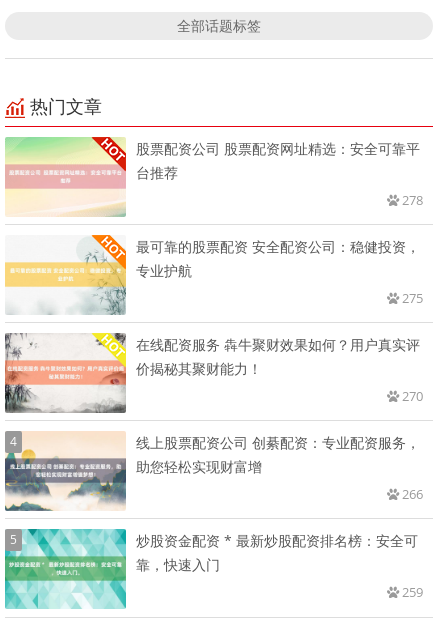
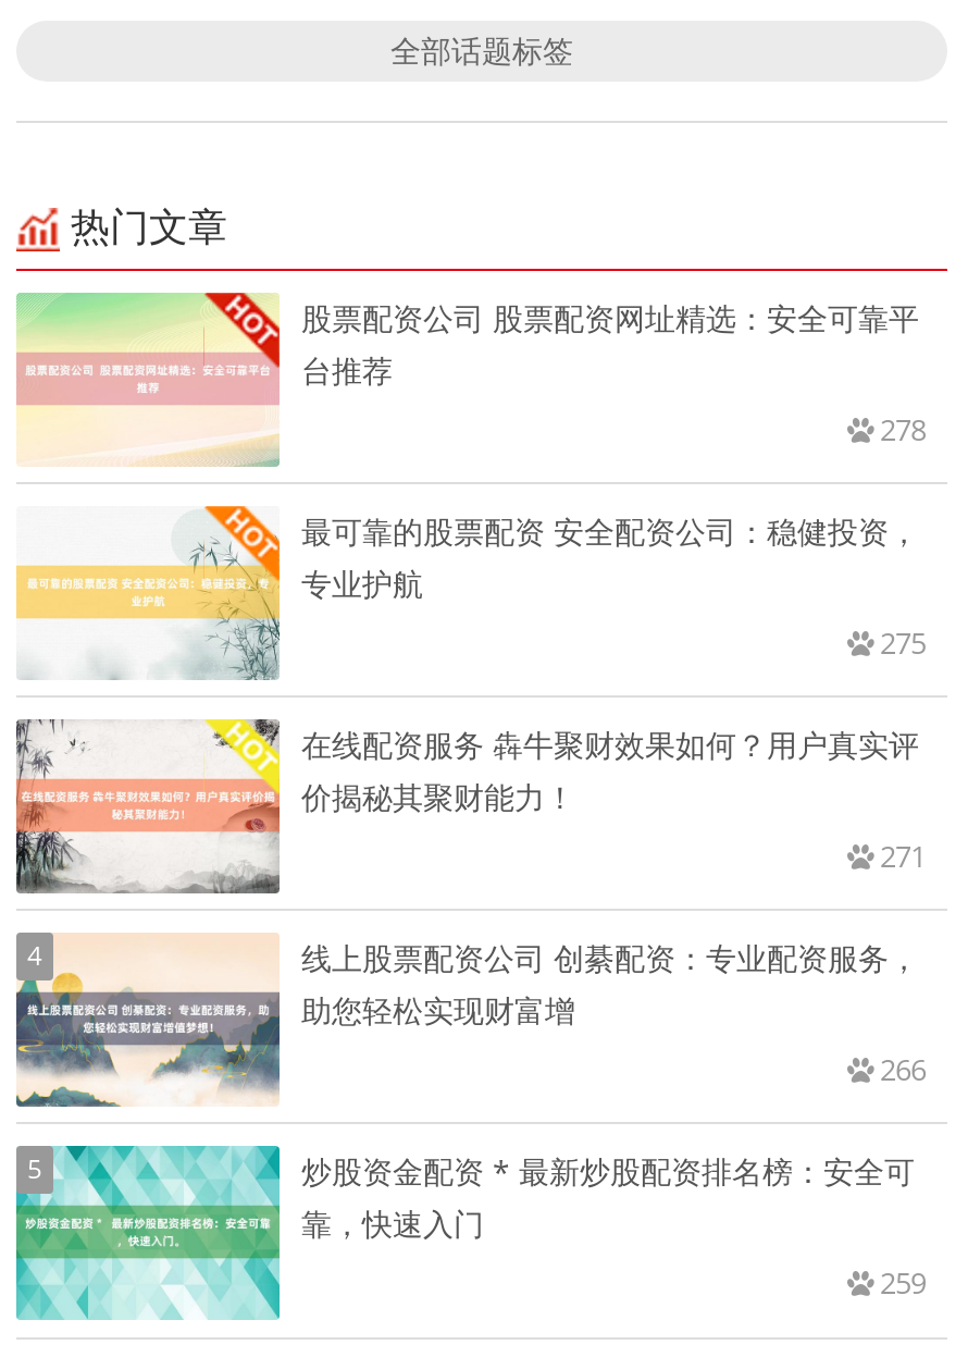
[402,387,423,405] 270 -> [880,836,926,875] 271

